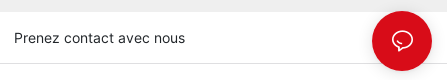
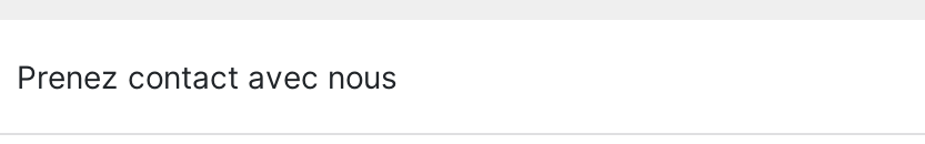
[371,10,433,73] [image] -> none

